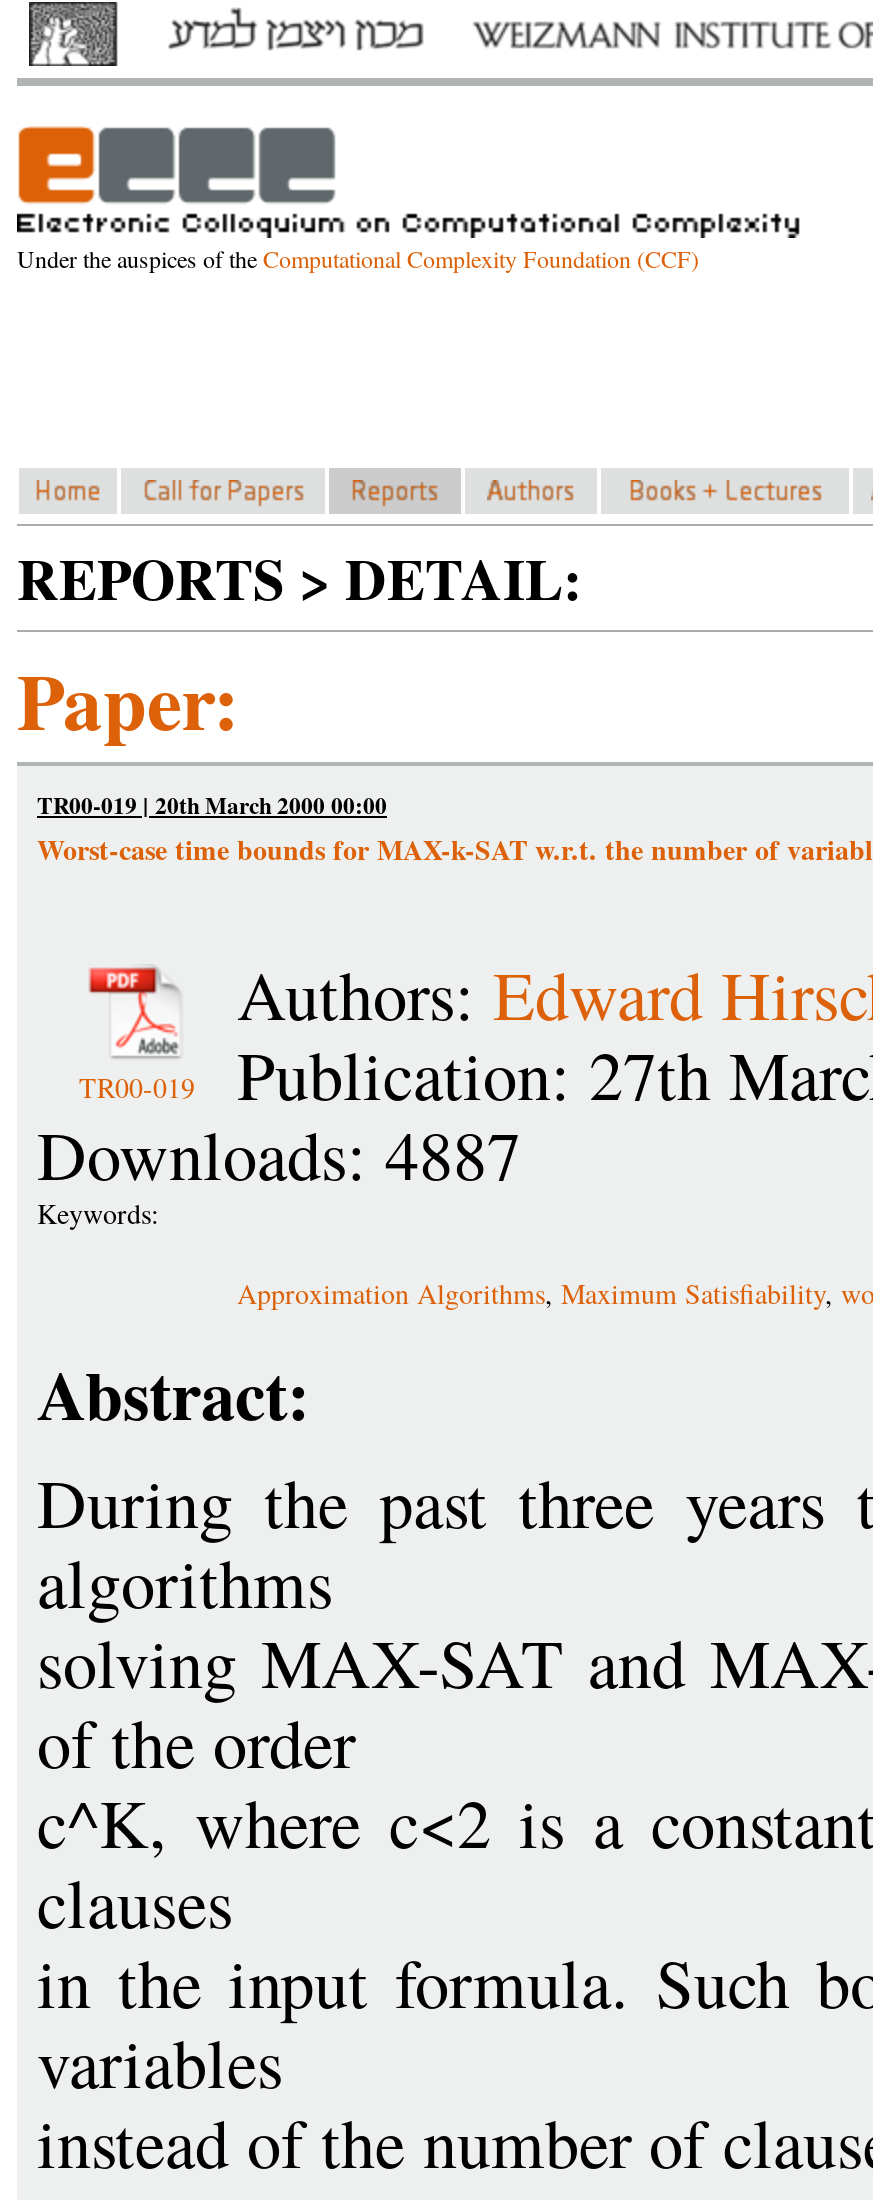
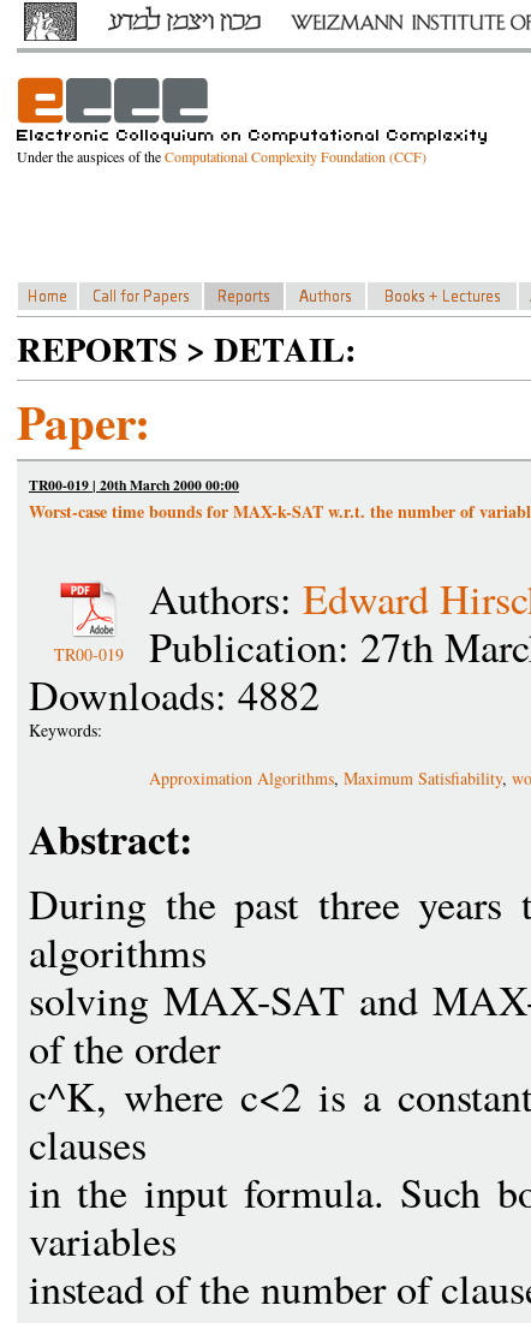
[37,1108,521,1200] Downloads: 4887 -> [29,667,320,722] Downloads: 4882

